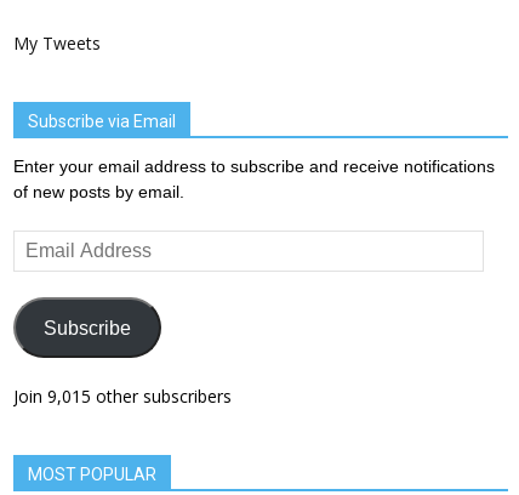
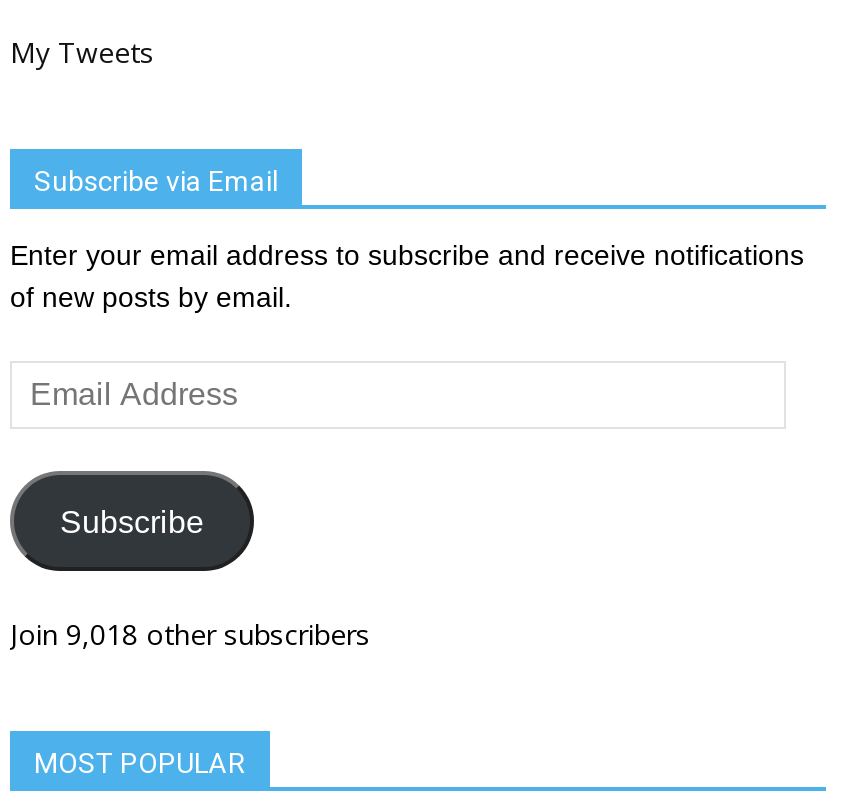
[13,385,232,408] Join 9,015 other subscribers -> [10,615,370,653] Join 9,018 other subscribers

